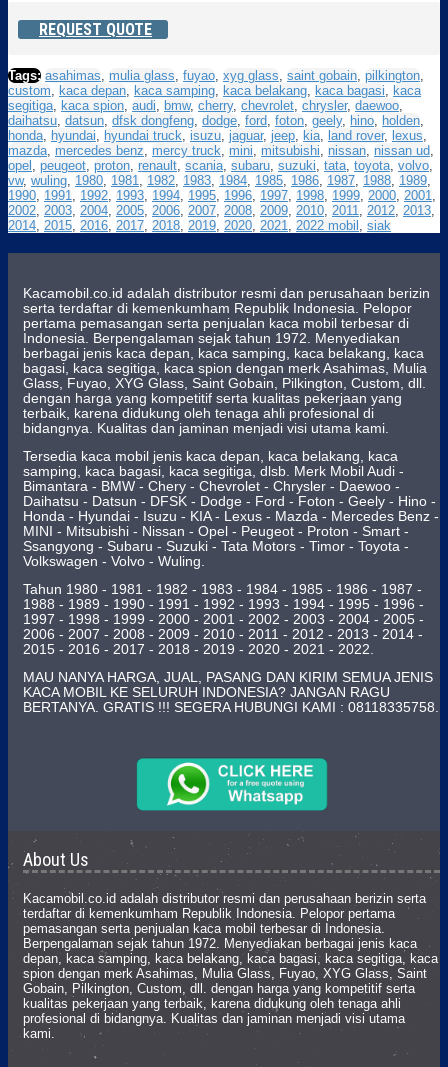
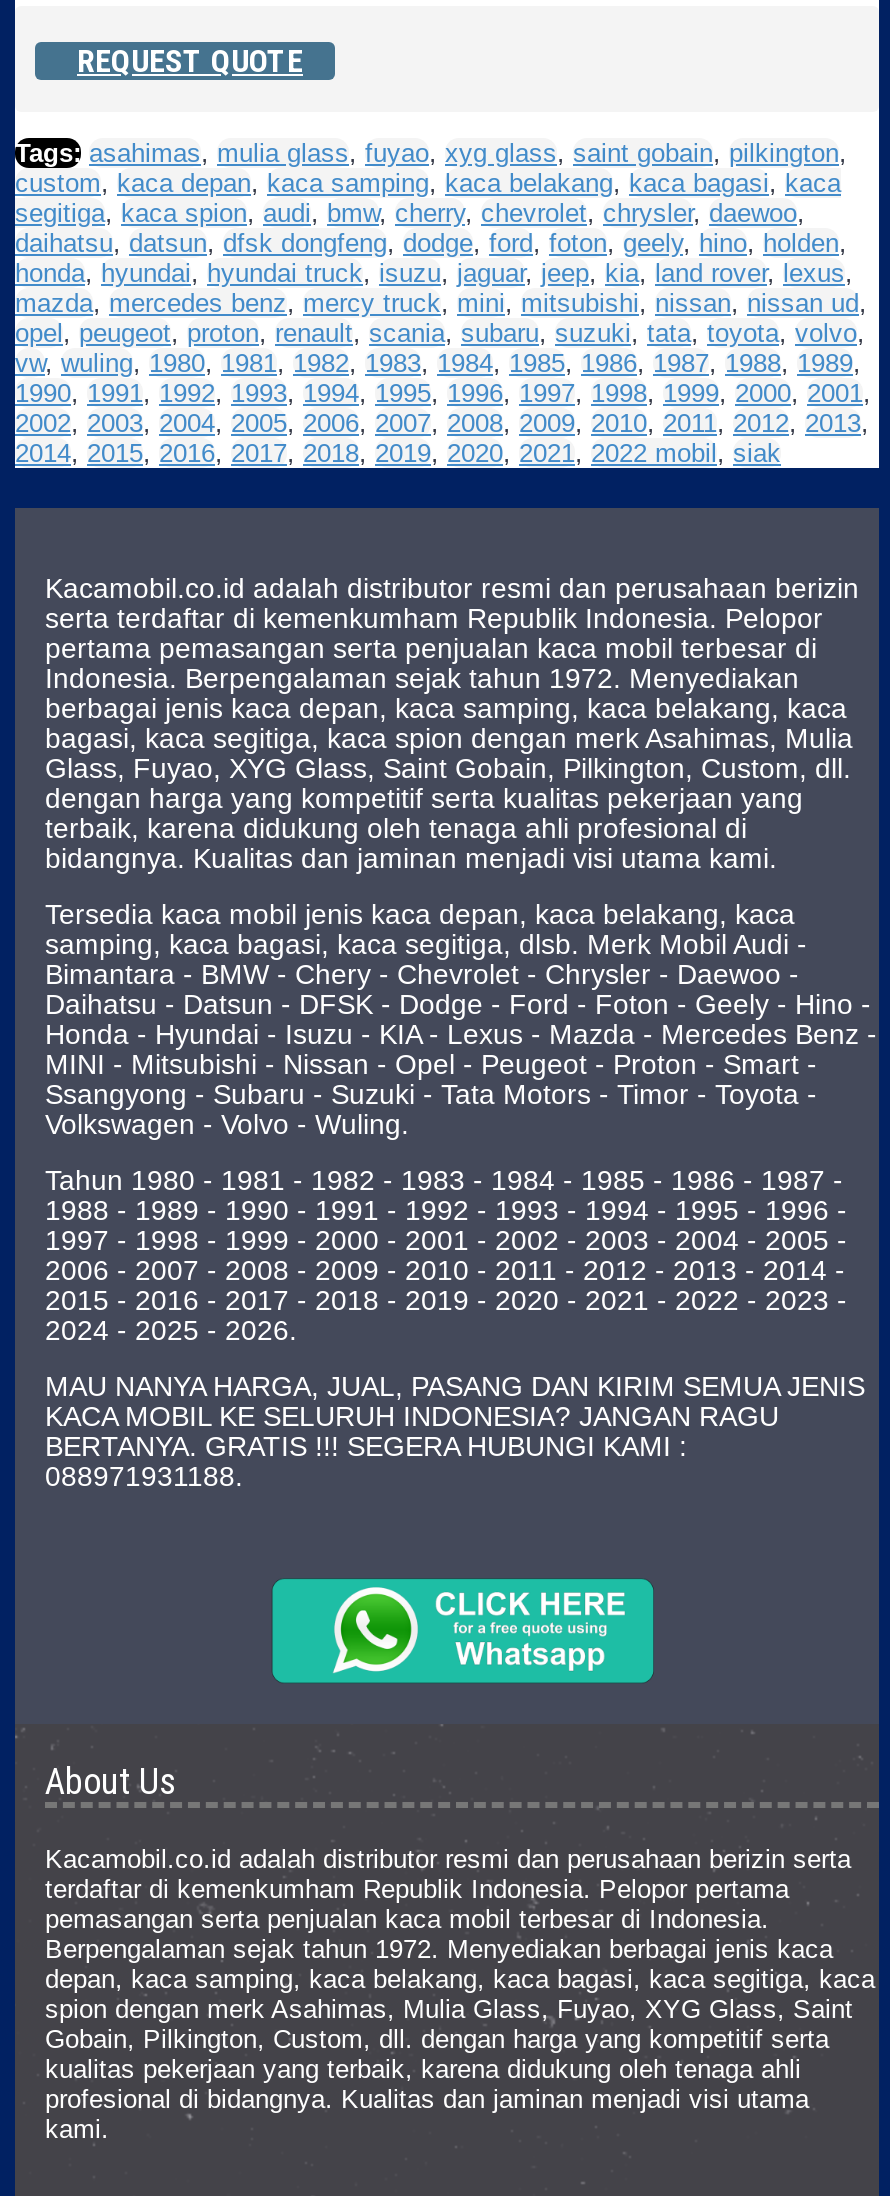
[23,641,374,657] 2015 - 2016 - 2017 - 2018 - 2019 - 2020 - 2021 - 2022. -> [45,1285,847,1347] 2015 - 2016 - 2017 - 2018 - 2019 - 2020 - 2021 - 2022 - 2023 - | 2024 - 2025 - 2026.
[23,699,439,715] BERTANYA. GRATIS !!! SEGERA HUBUNGI KAMI : 08118335758. -> [45,1431,687,1493] BERTANYA. GRATIS !!! SEGERA HUBUNGI KAMI : | 088971931188.

